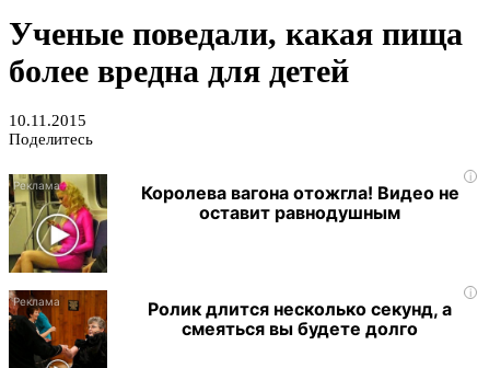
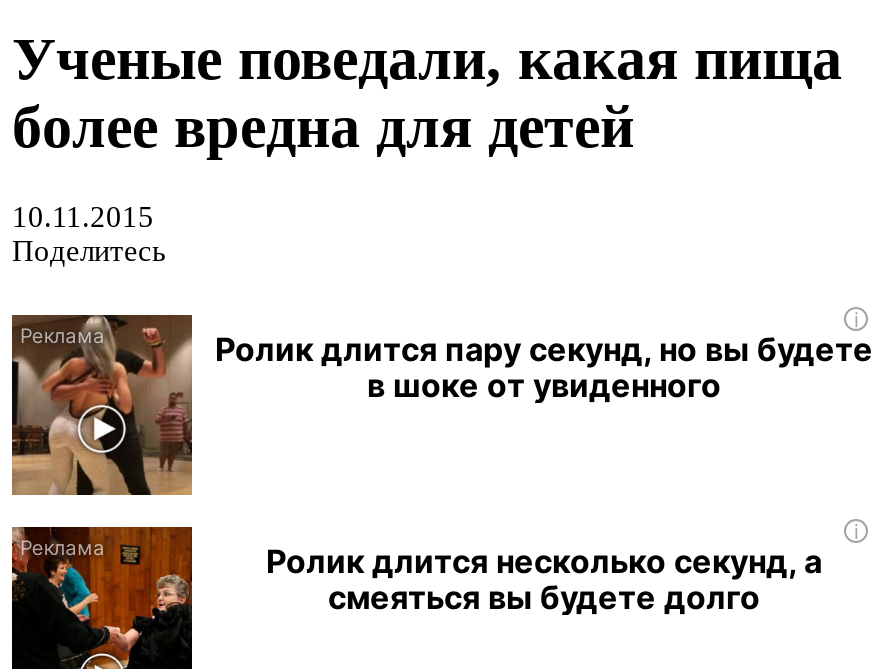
[8,173,459,274] [image] | Королева вагона отожгла! Видео не | оставит равнодушным -> [10,313,873,497] [image] | Ролик длится пару секунд, но вы будете | в шоке от увиденного

